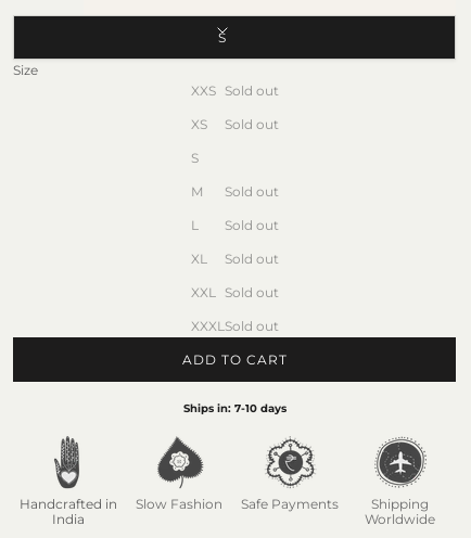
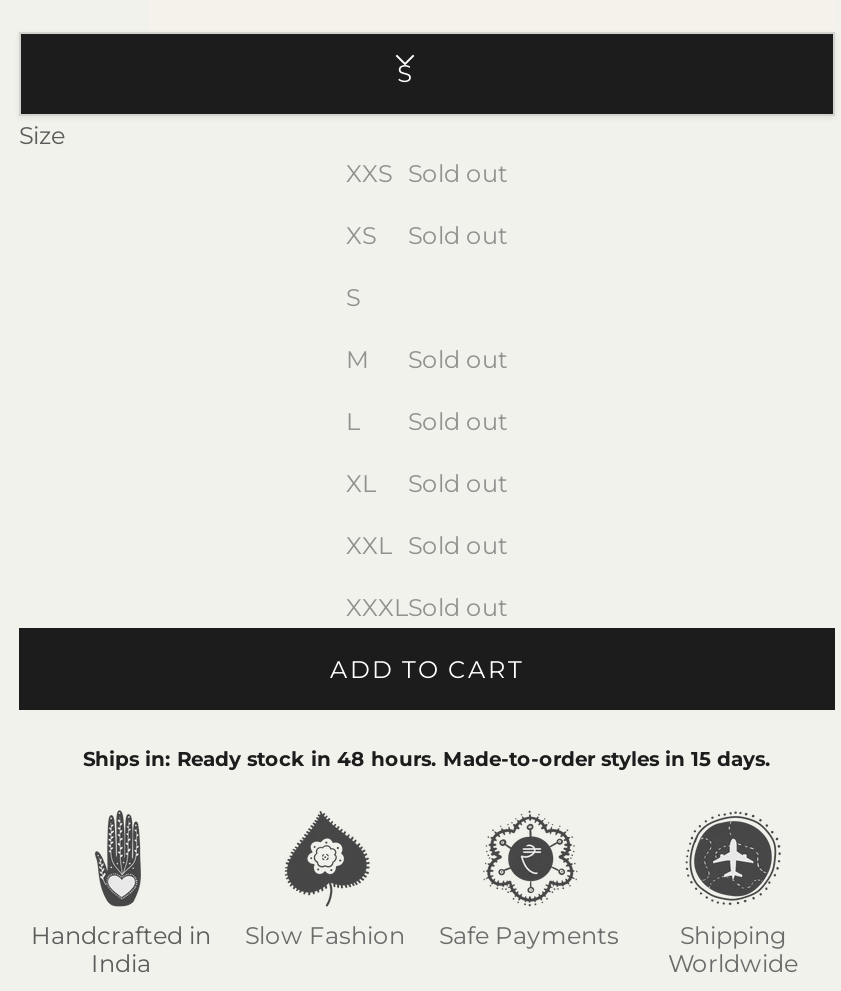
[183,402,286,415] Ships in: 7-10 days -> [83,745,771,769] Ships in: Ready stock in 48 hours. Made-to-order styles in 15 days.

